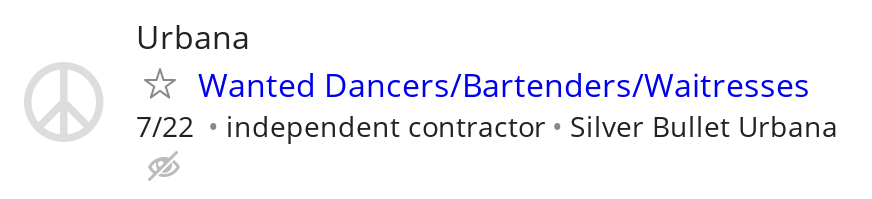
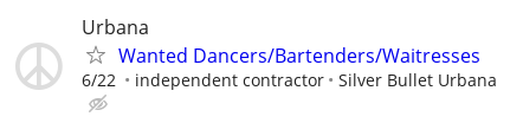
[136,106,838,144] 7/22 independent contractor Silver Bullet Urbana -> [82,69,497,91] 6/22 independent contractor Silver Bullet Urbana

